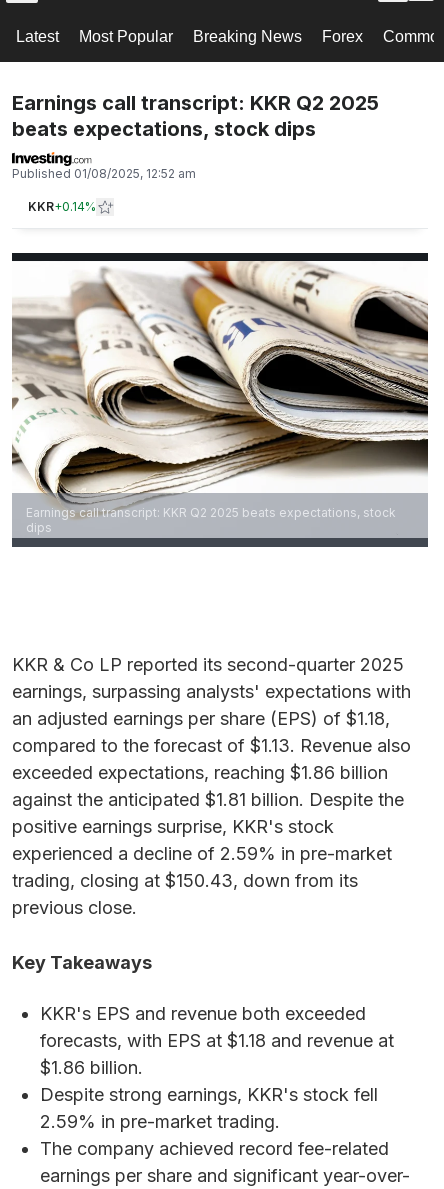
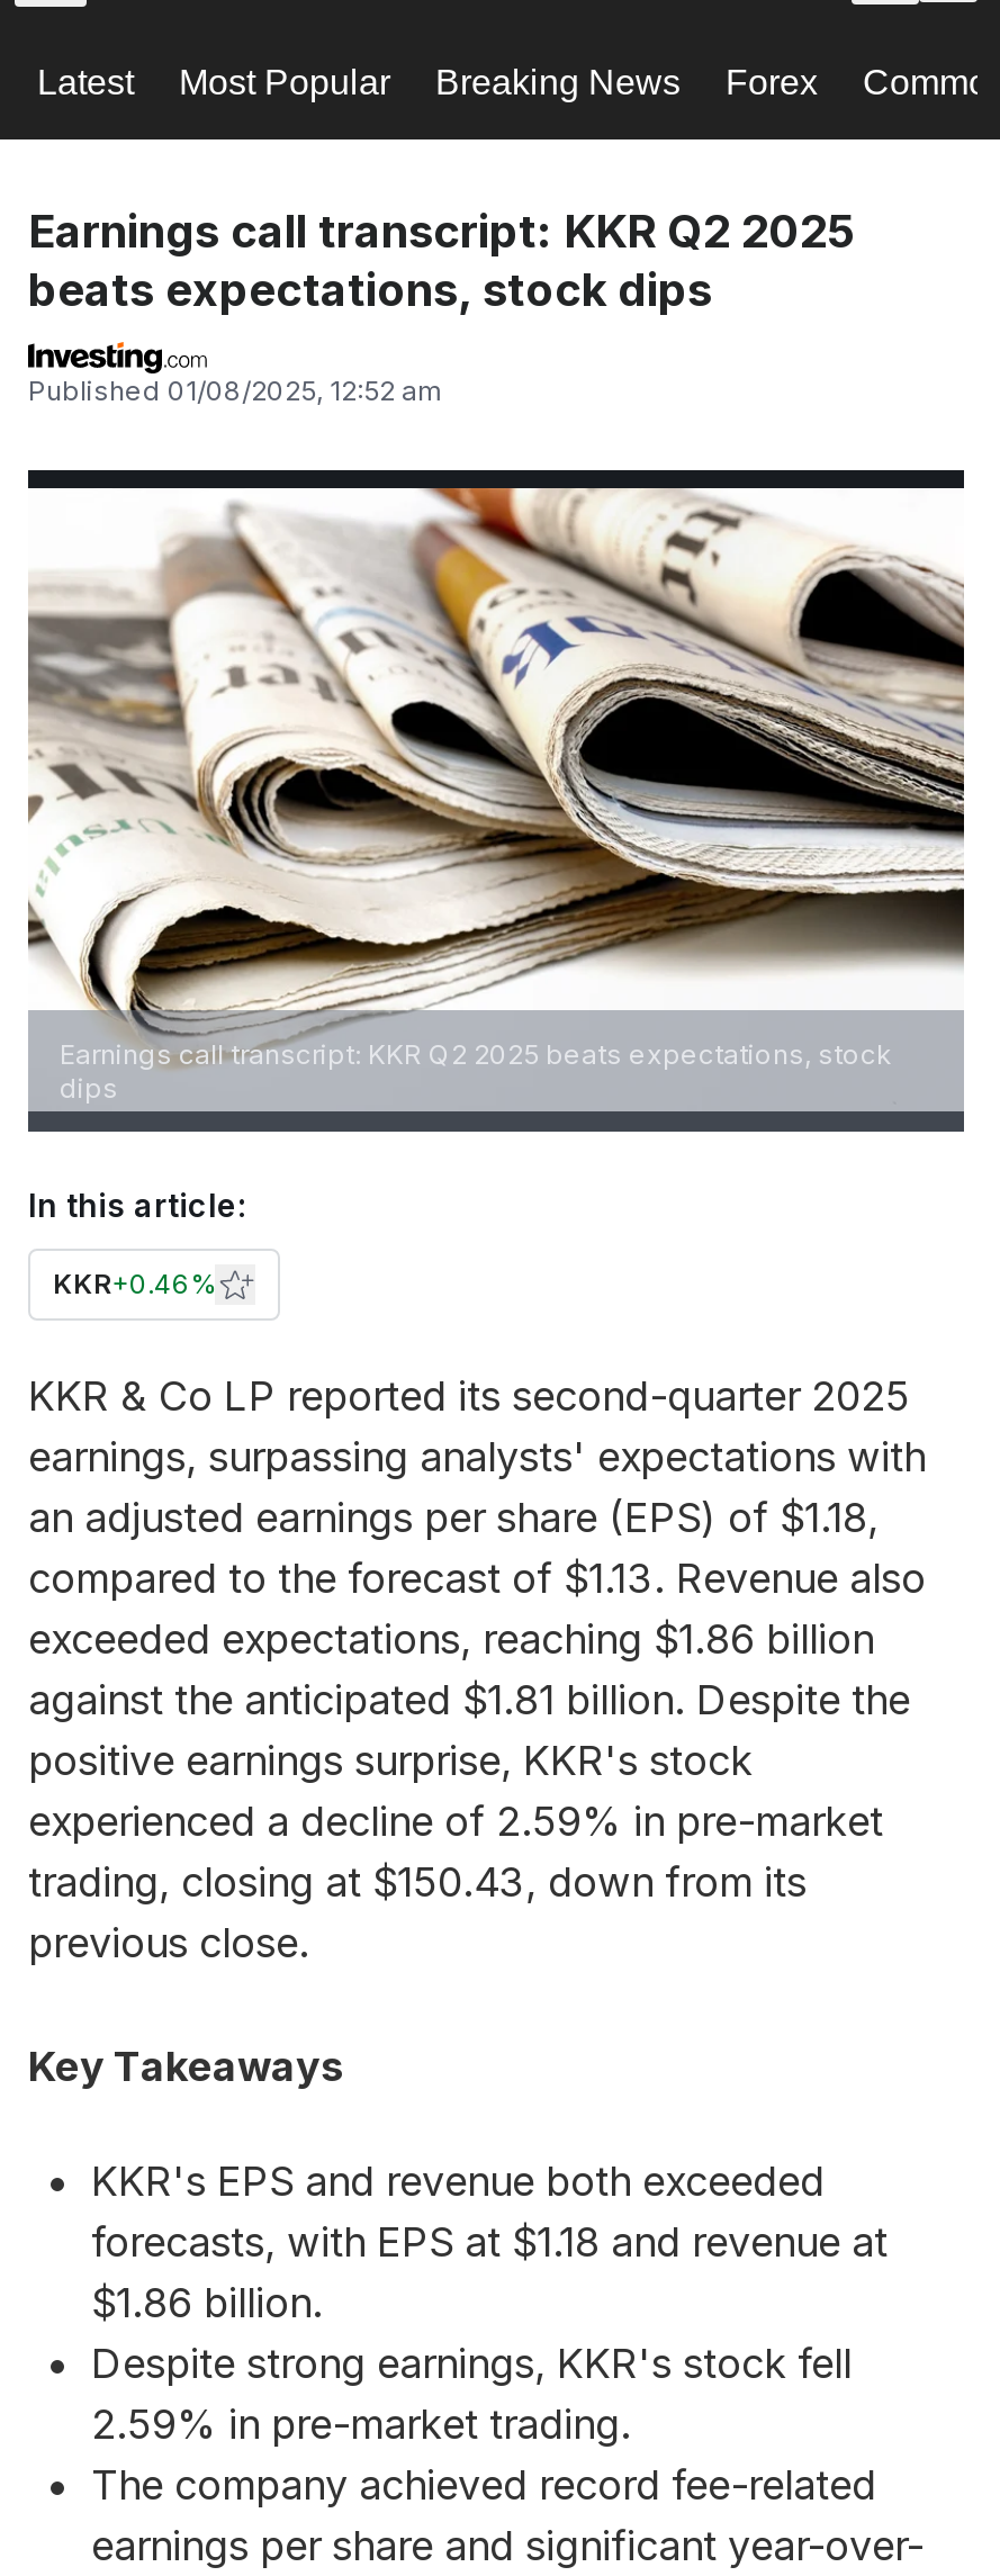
[28,199,96,214] KKR+0.14% -> none
none -> [28,1185,246,1300] In this article: | KKR+0.46%

